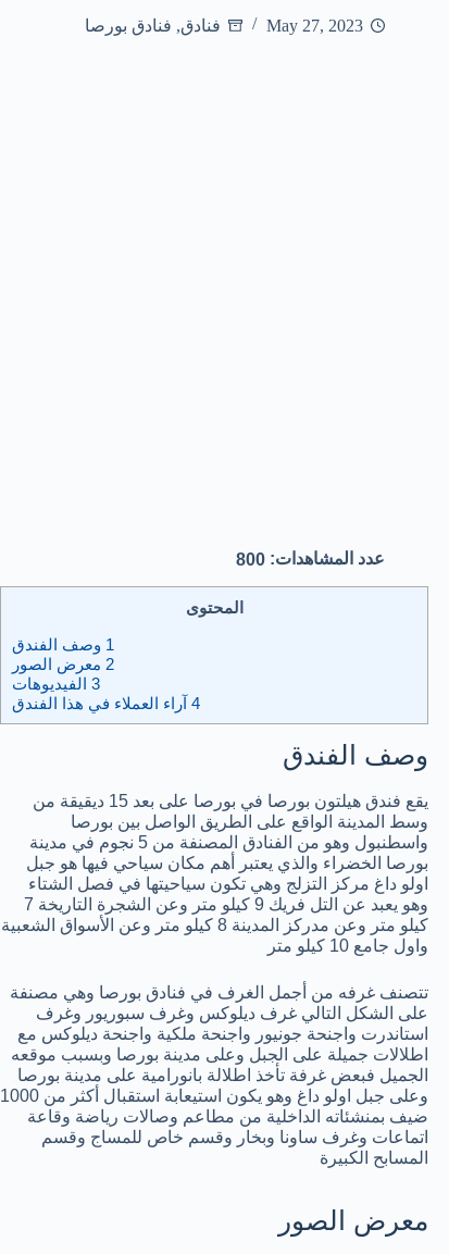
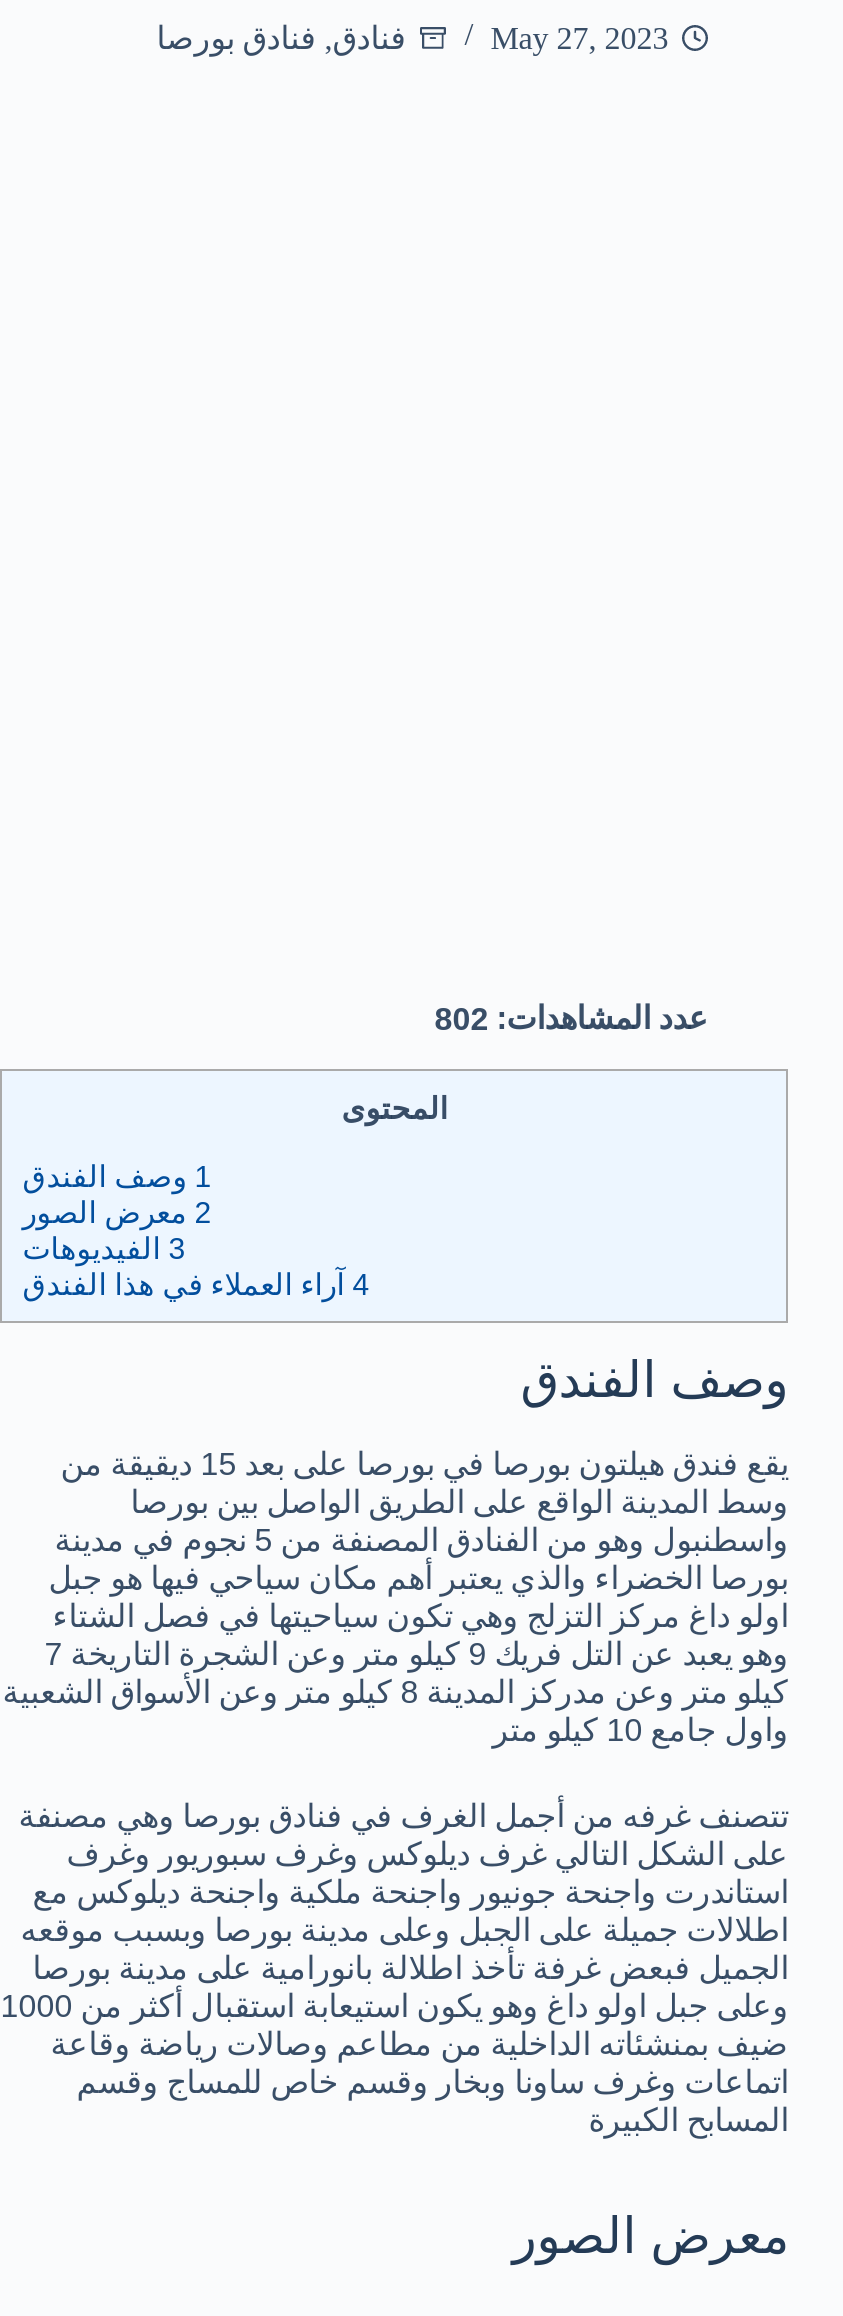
[236,550,385,568] عدد المشاهدات: 800 -> [434,1002,708,1036] عدد المشاهدات: 802

